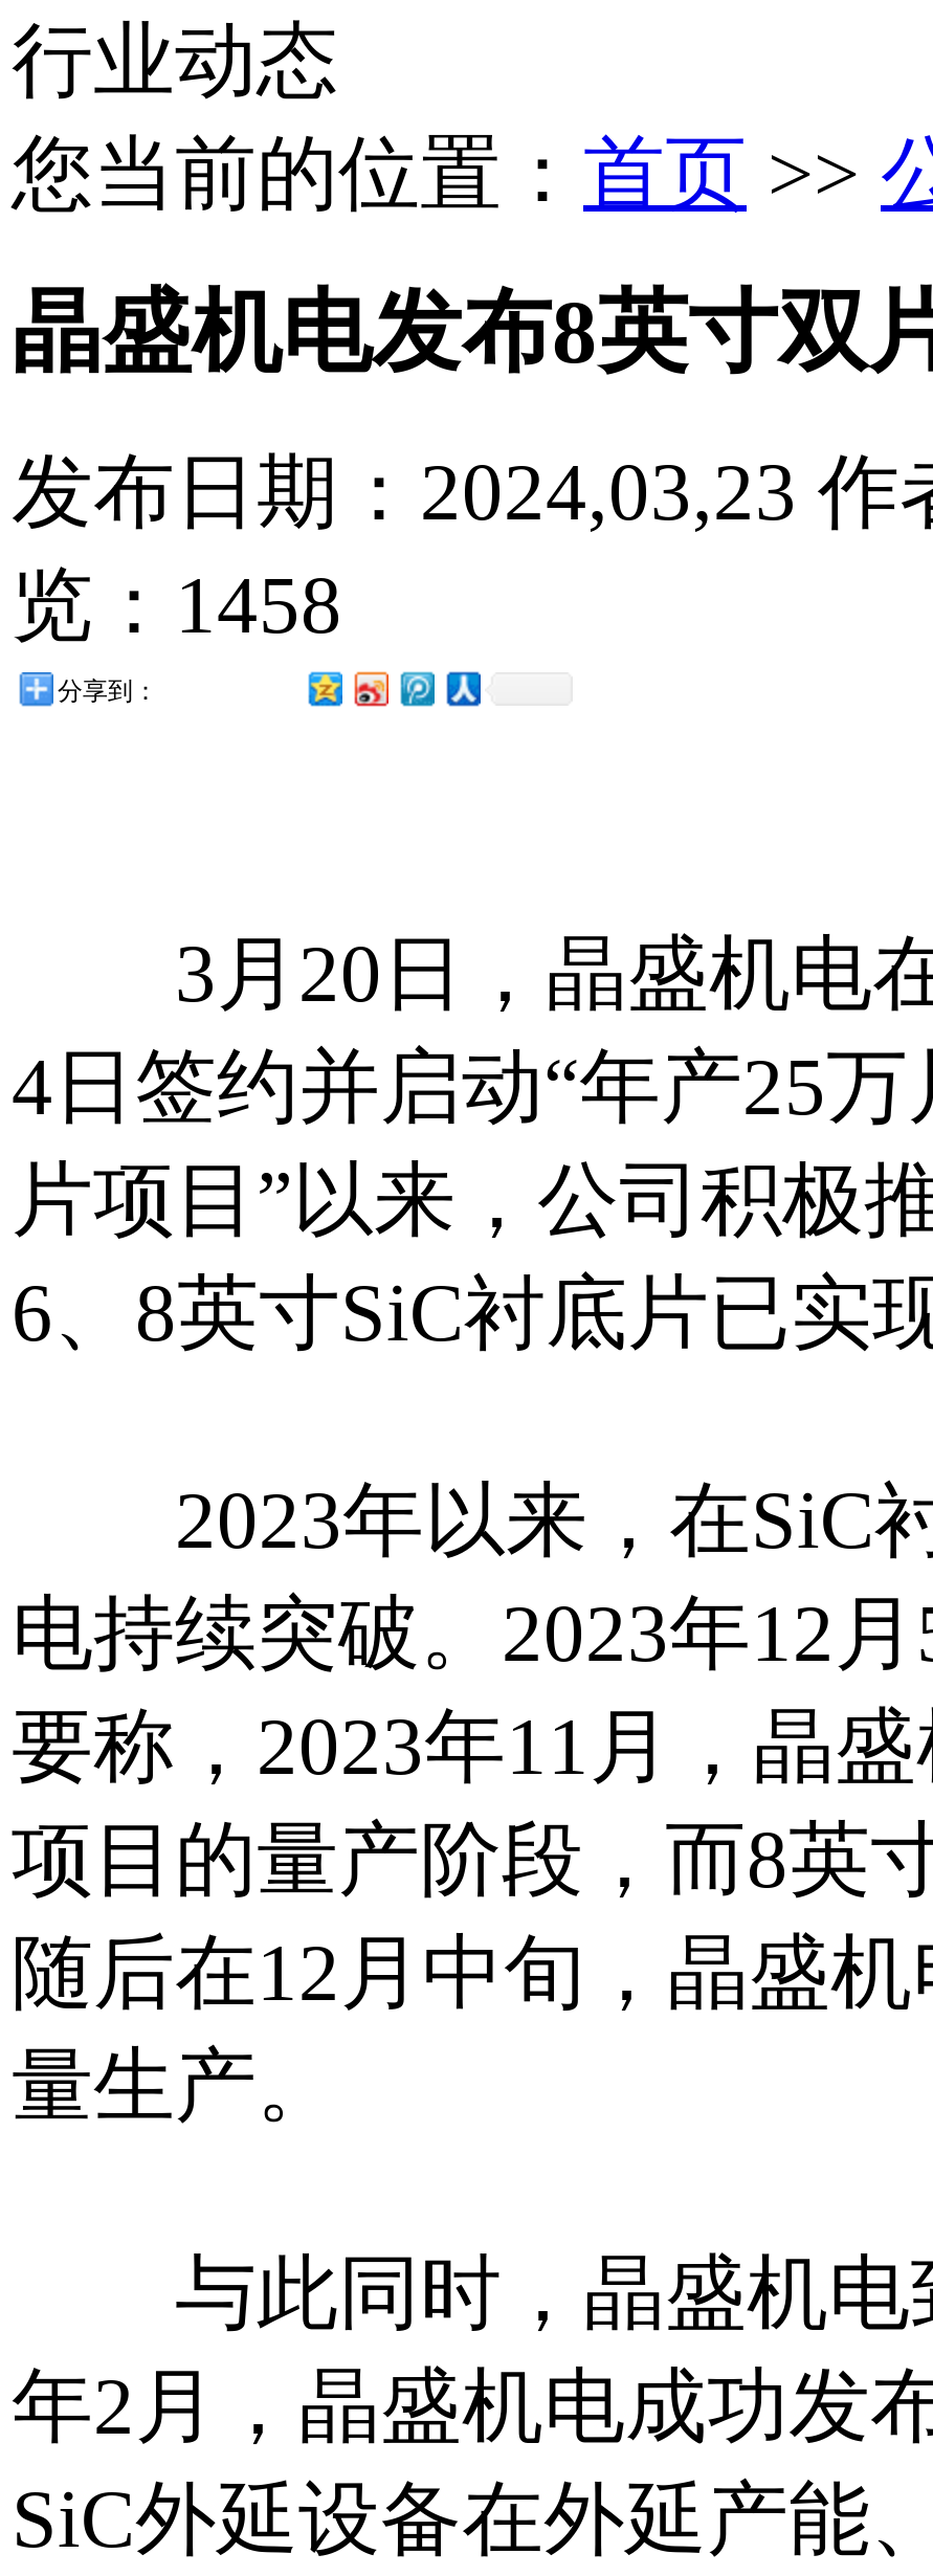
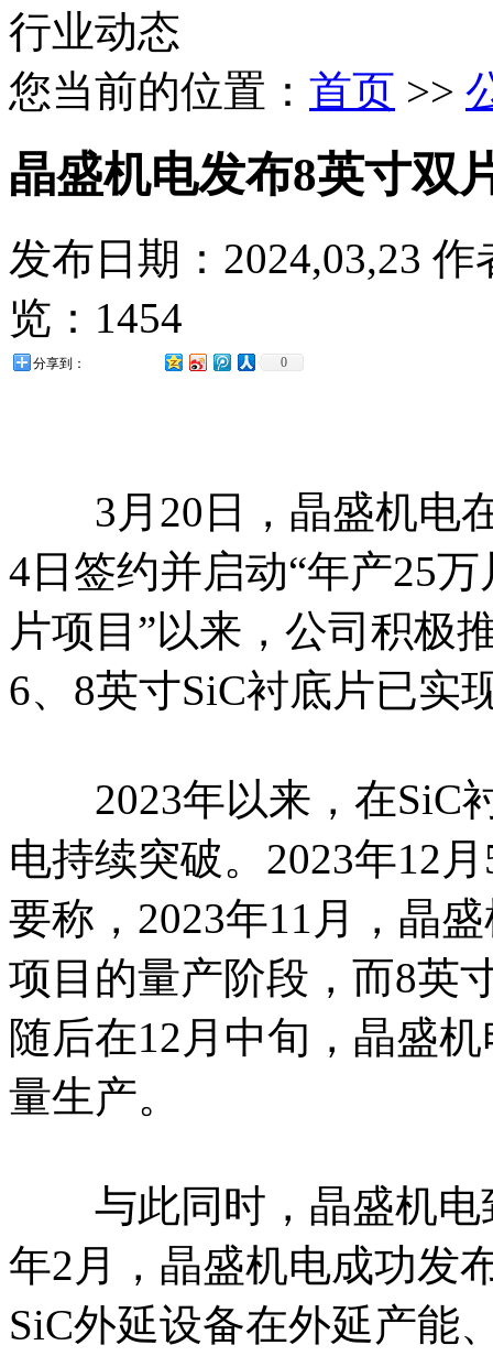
none -> [280,354,287,370] 0
[12,559,342,649] 览：1458 -> [9,294,183,341] 览：1454

